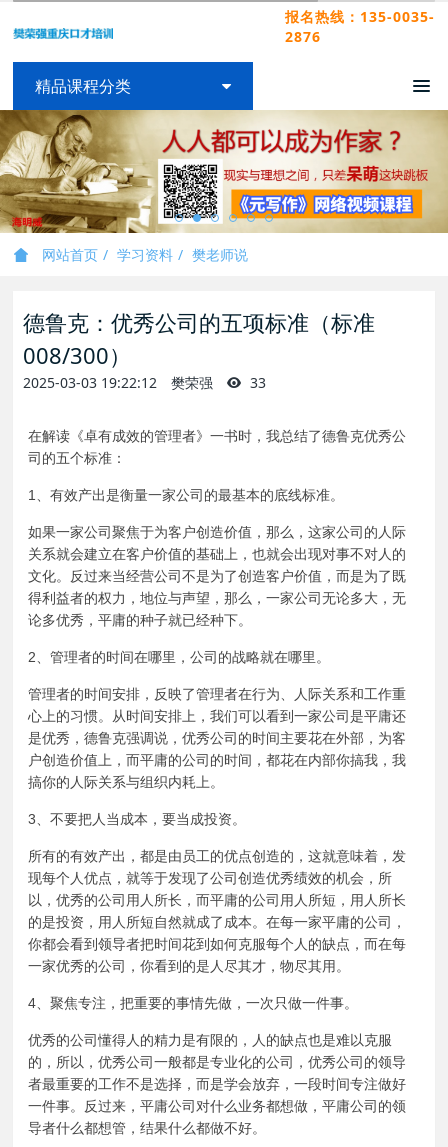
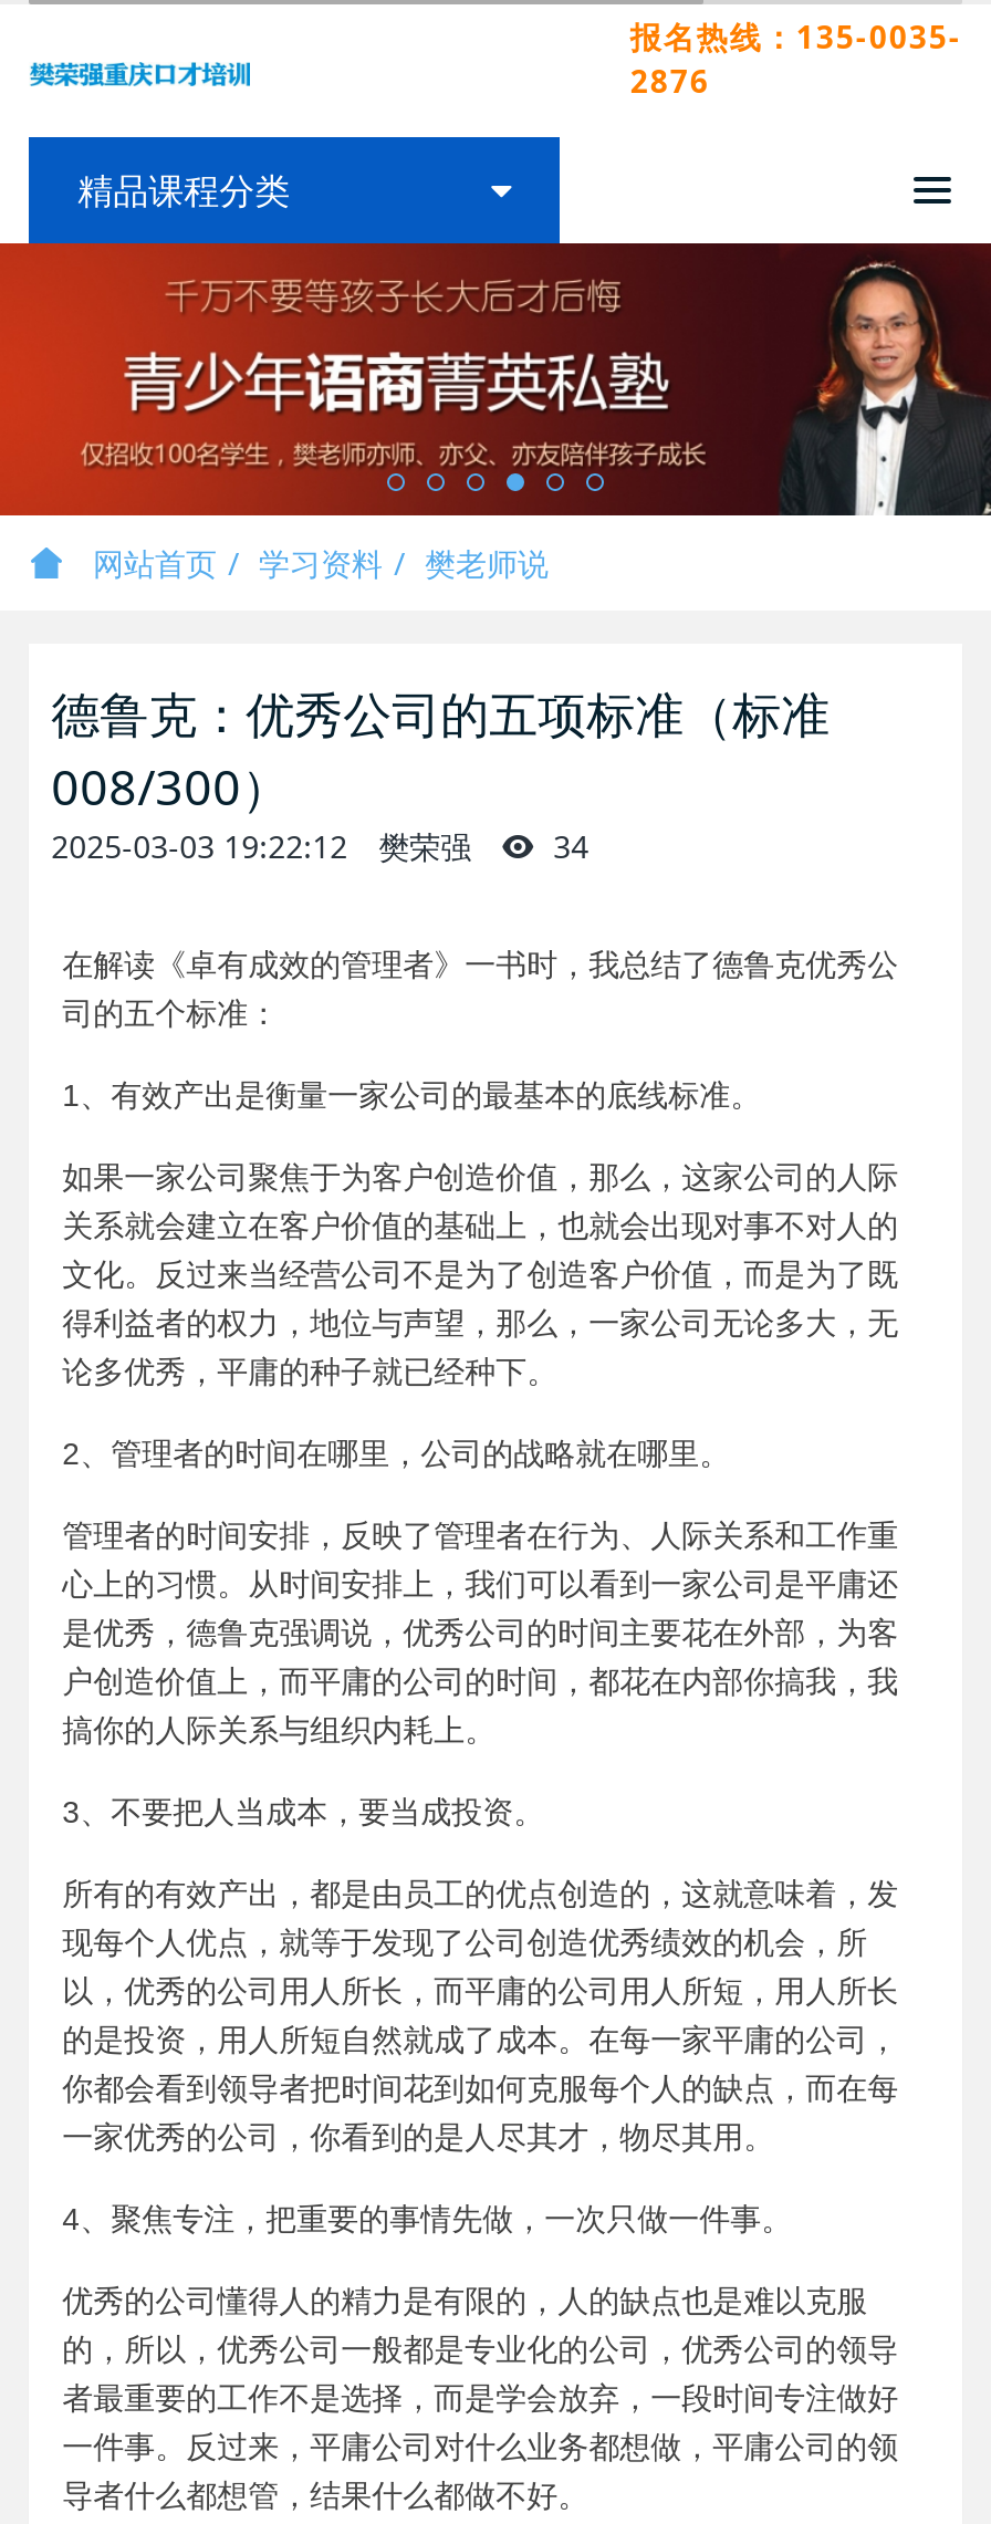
[3,109,445,234] [image] -> [7,241,984,518] [image]
[23,373,266,392] 2025-03-03 19:22:12 樊荣强 33 -> [51,825,589,867] 2025-03-03 19:22:12 樊荣强 34

